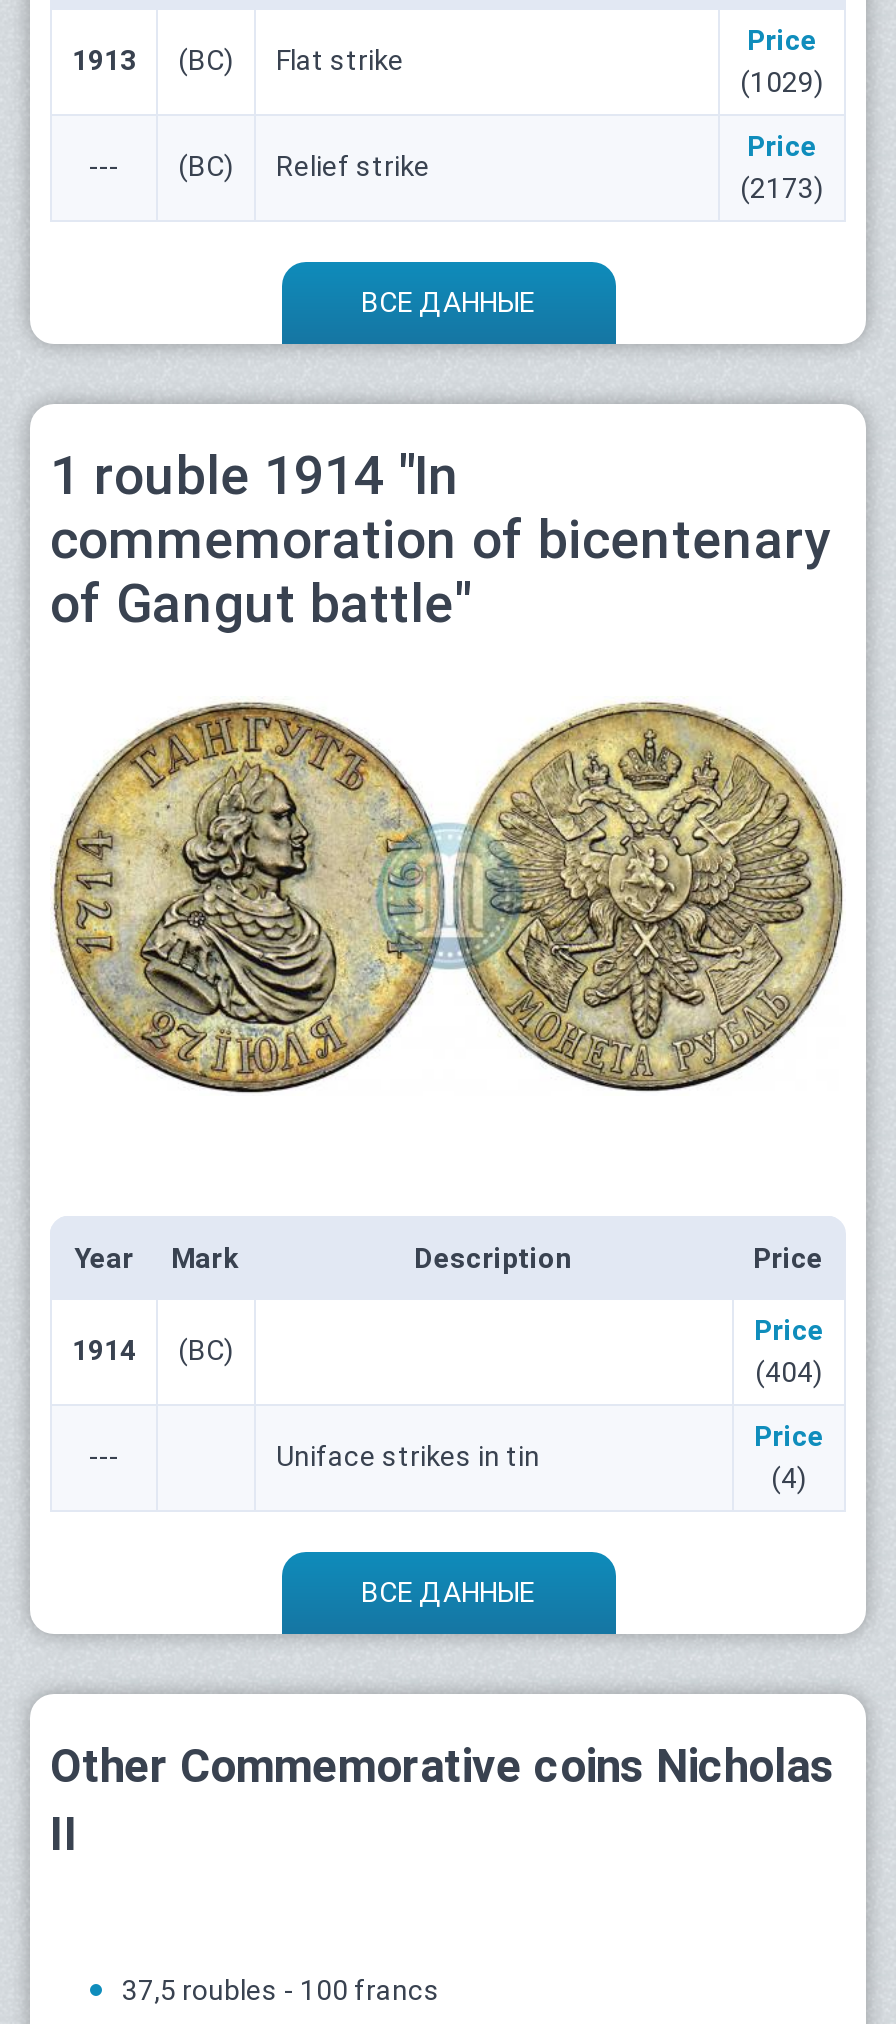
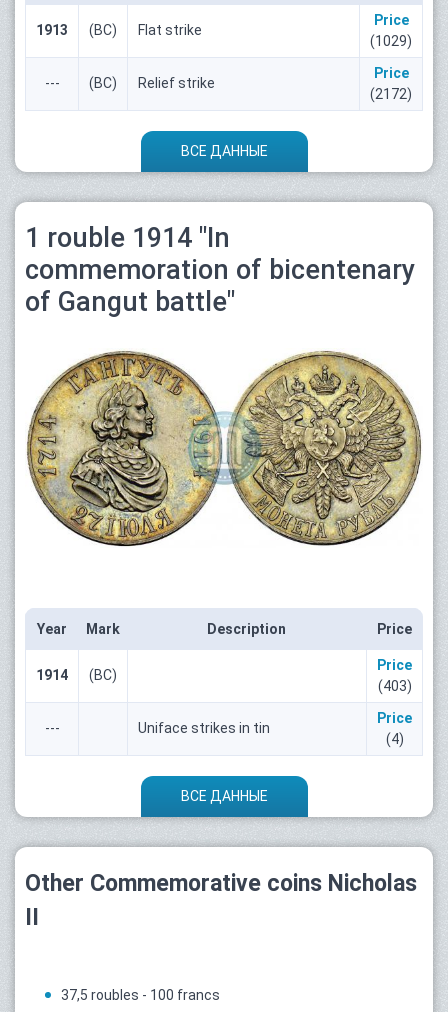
[740,172,824,204] (2173) -> [370,86,412,102] (2172)
[755,1355,823,1387] (404) -> [377,678,411,694] (403)

